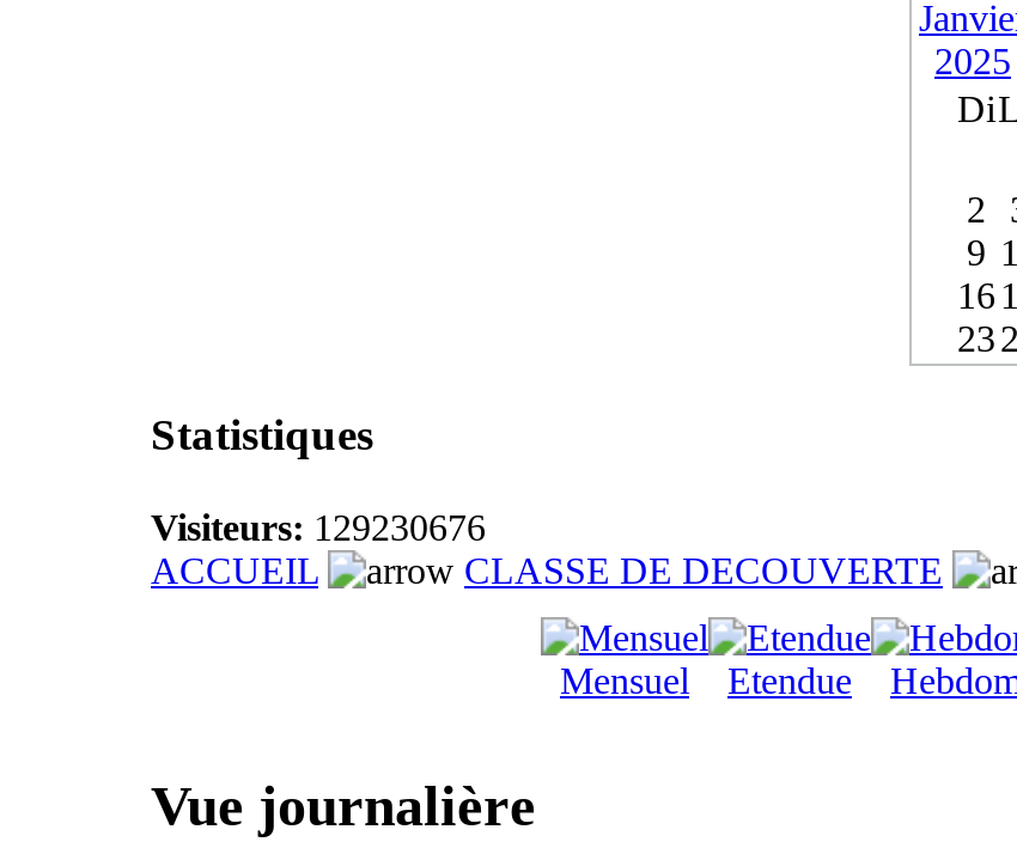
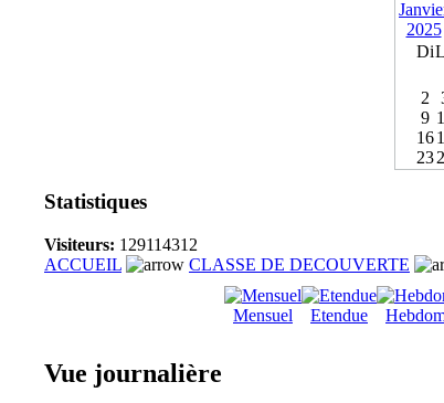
[151,508,486,548] Visiteurs: 129230676 -> [44,235,198,254] Visiteurs: 129114312

